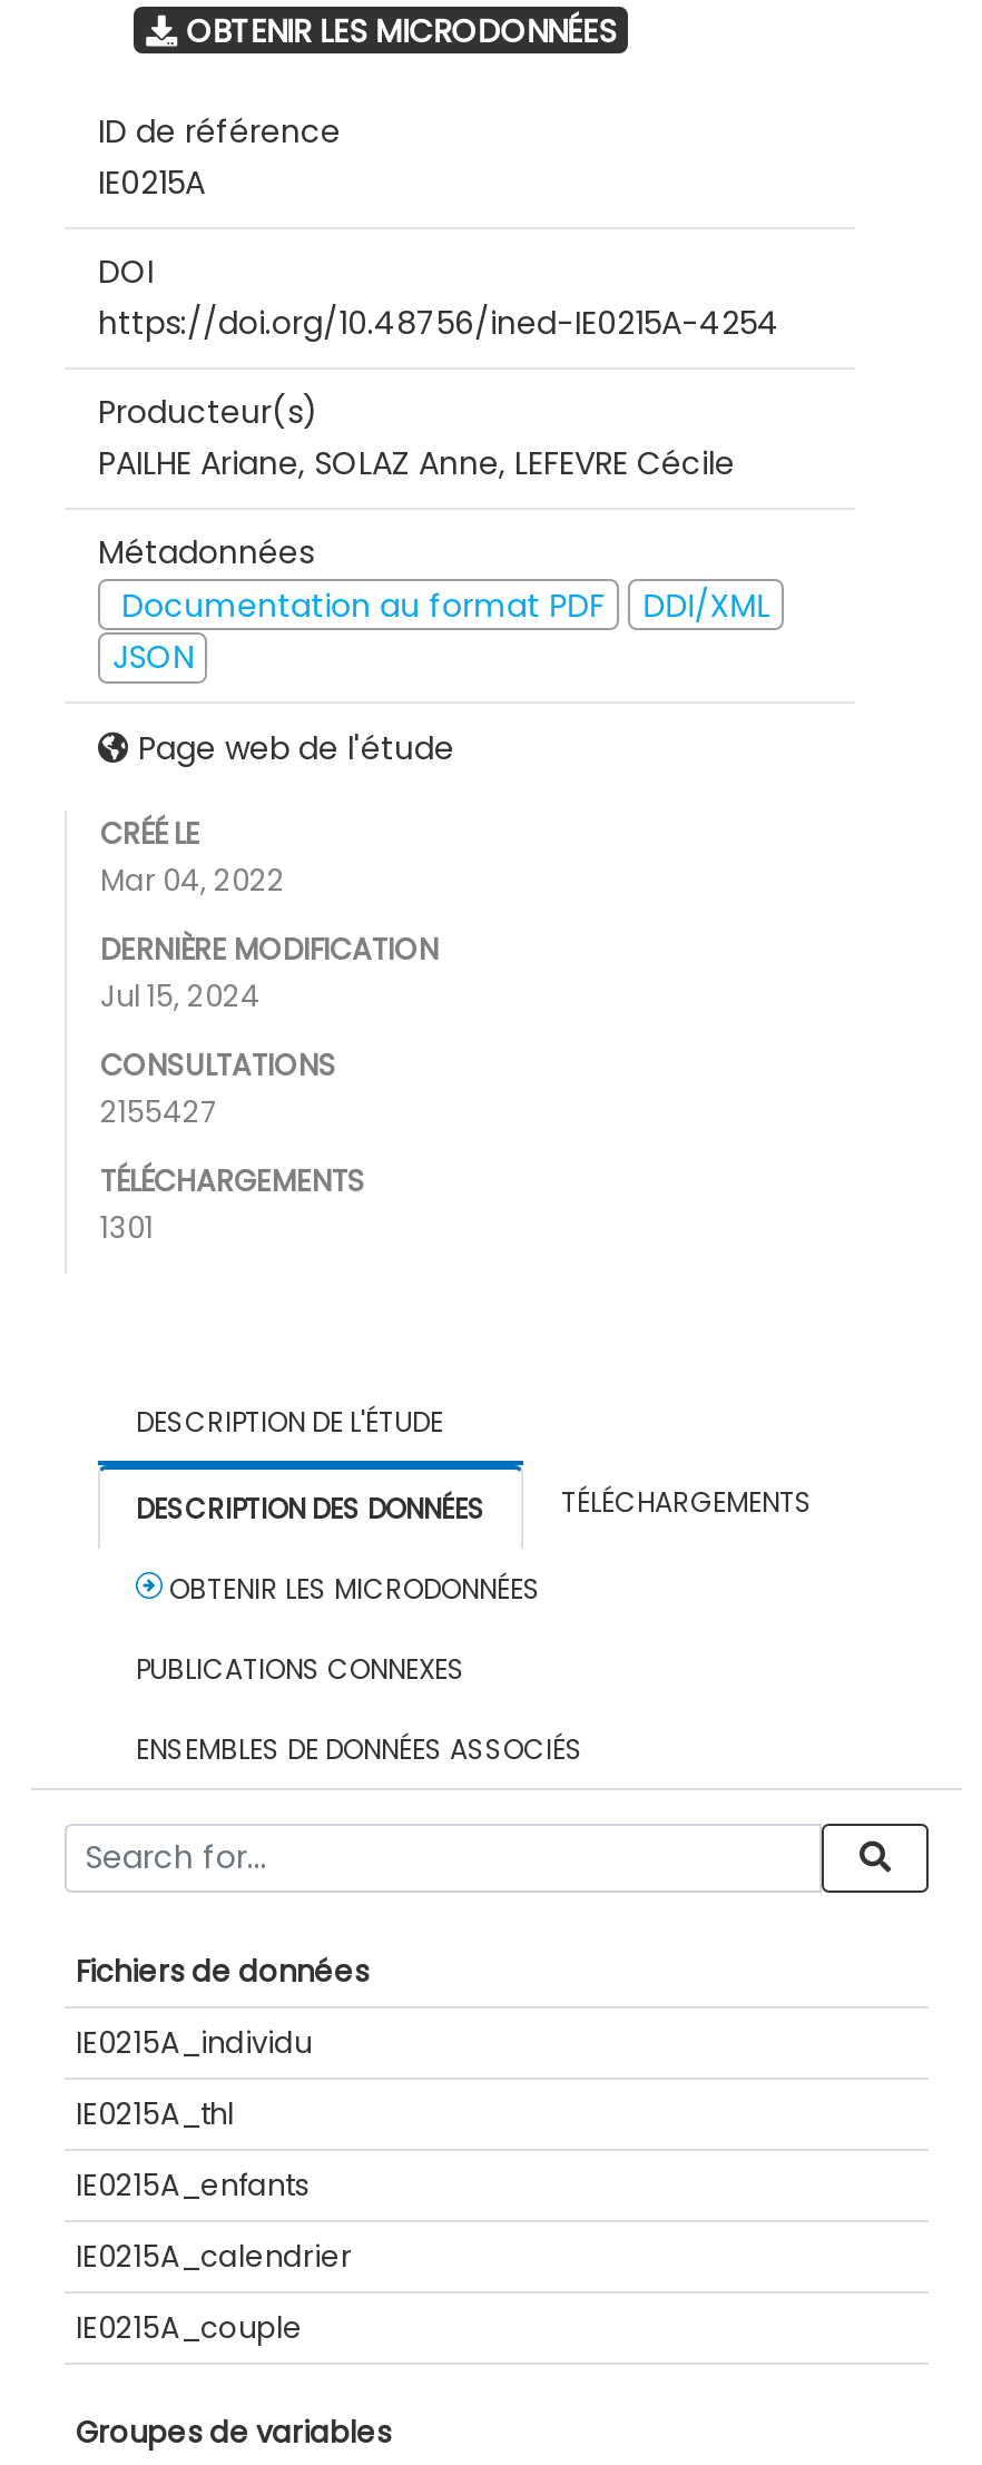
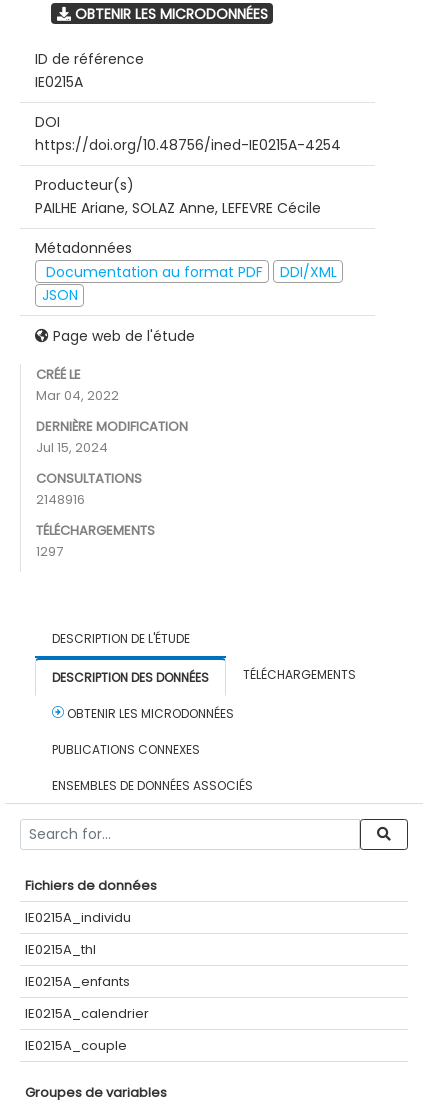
[100,1091,216,1134] 2155427 -> [36,490,85,509] 2148916
[100,1207,154,1249] 1301 -> [36,542,63,561] 1297

